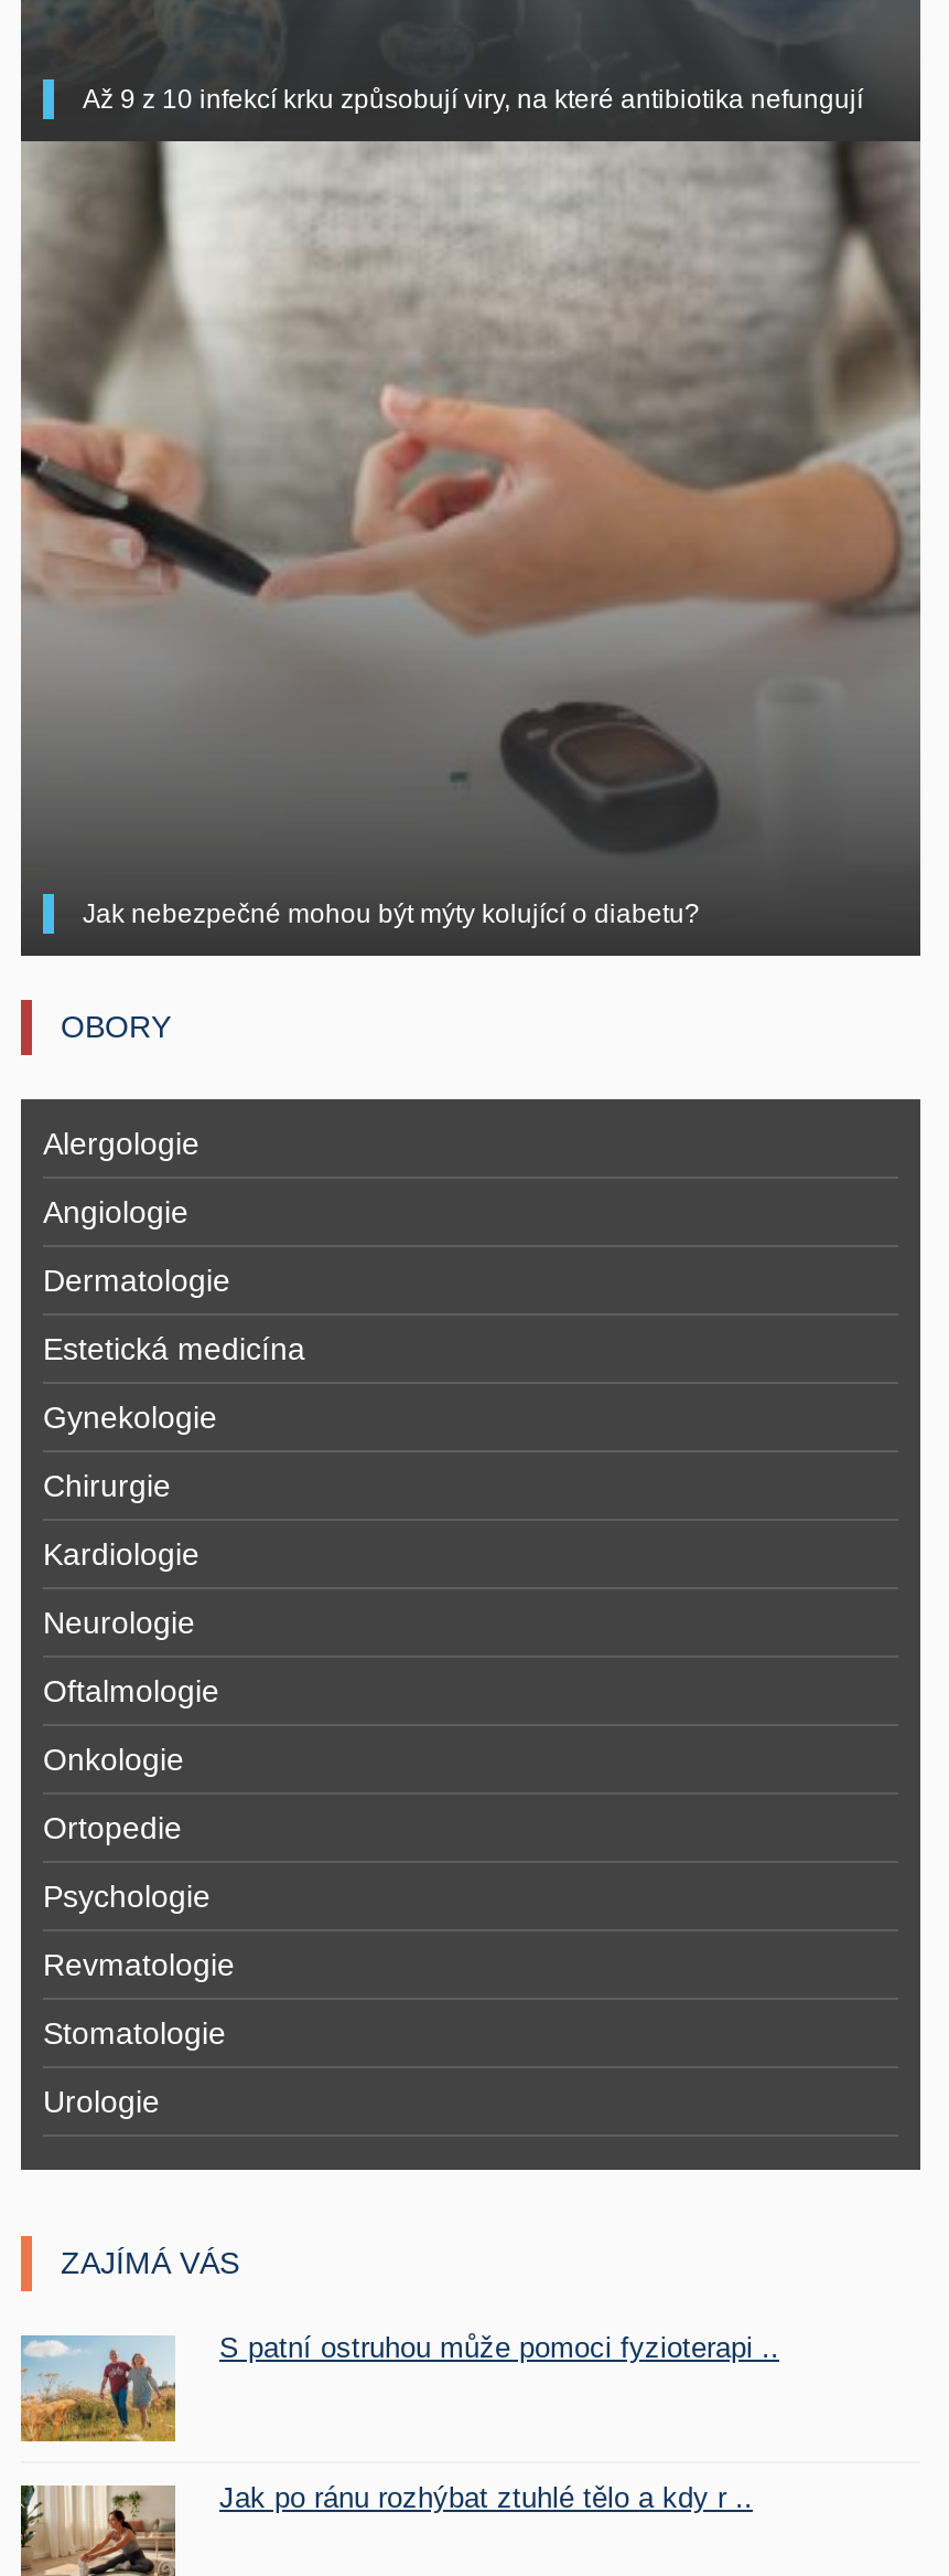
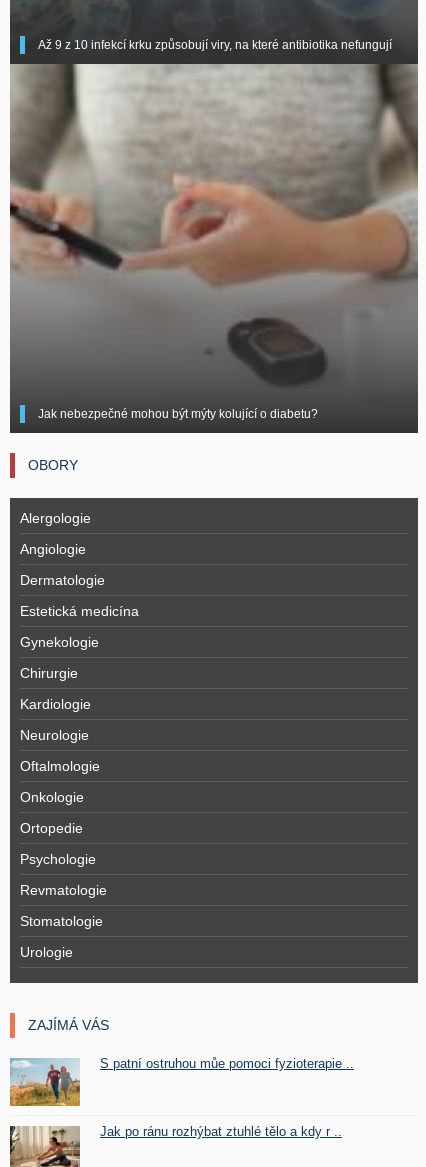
[219,2331,779,2364] S patní ostruhou může pomoci fyzioterapi .. -> [100,1056,354,1071] S patní ostruhou můe pomoci fyzioterapie ..

